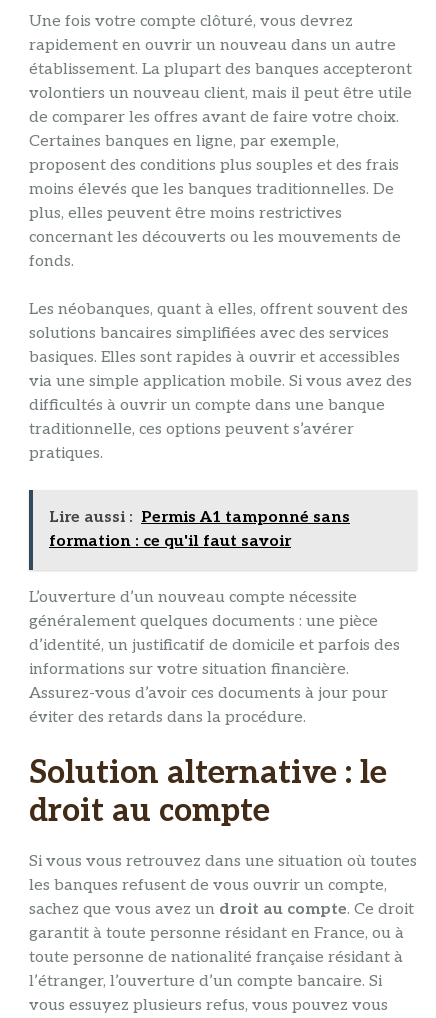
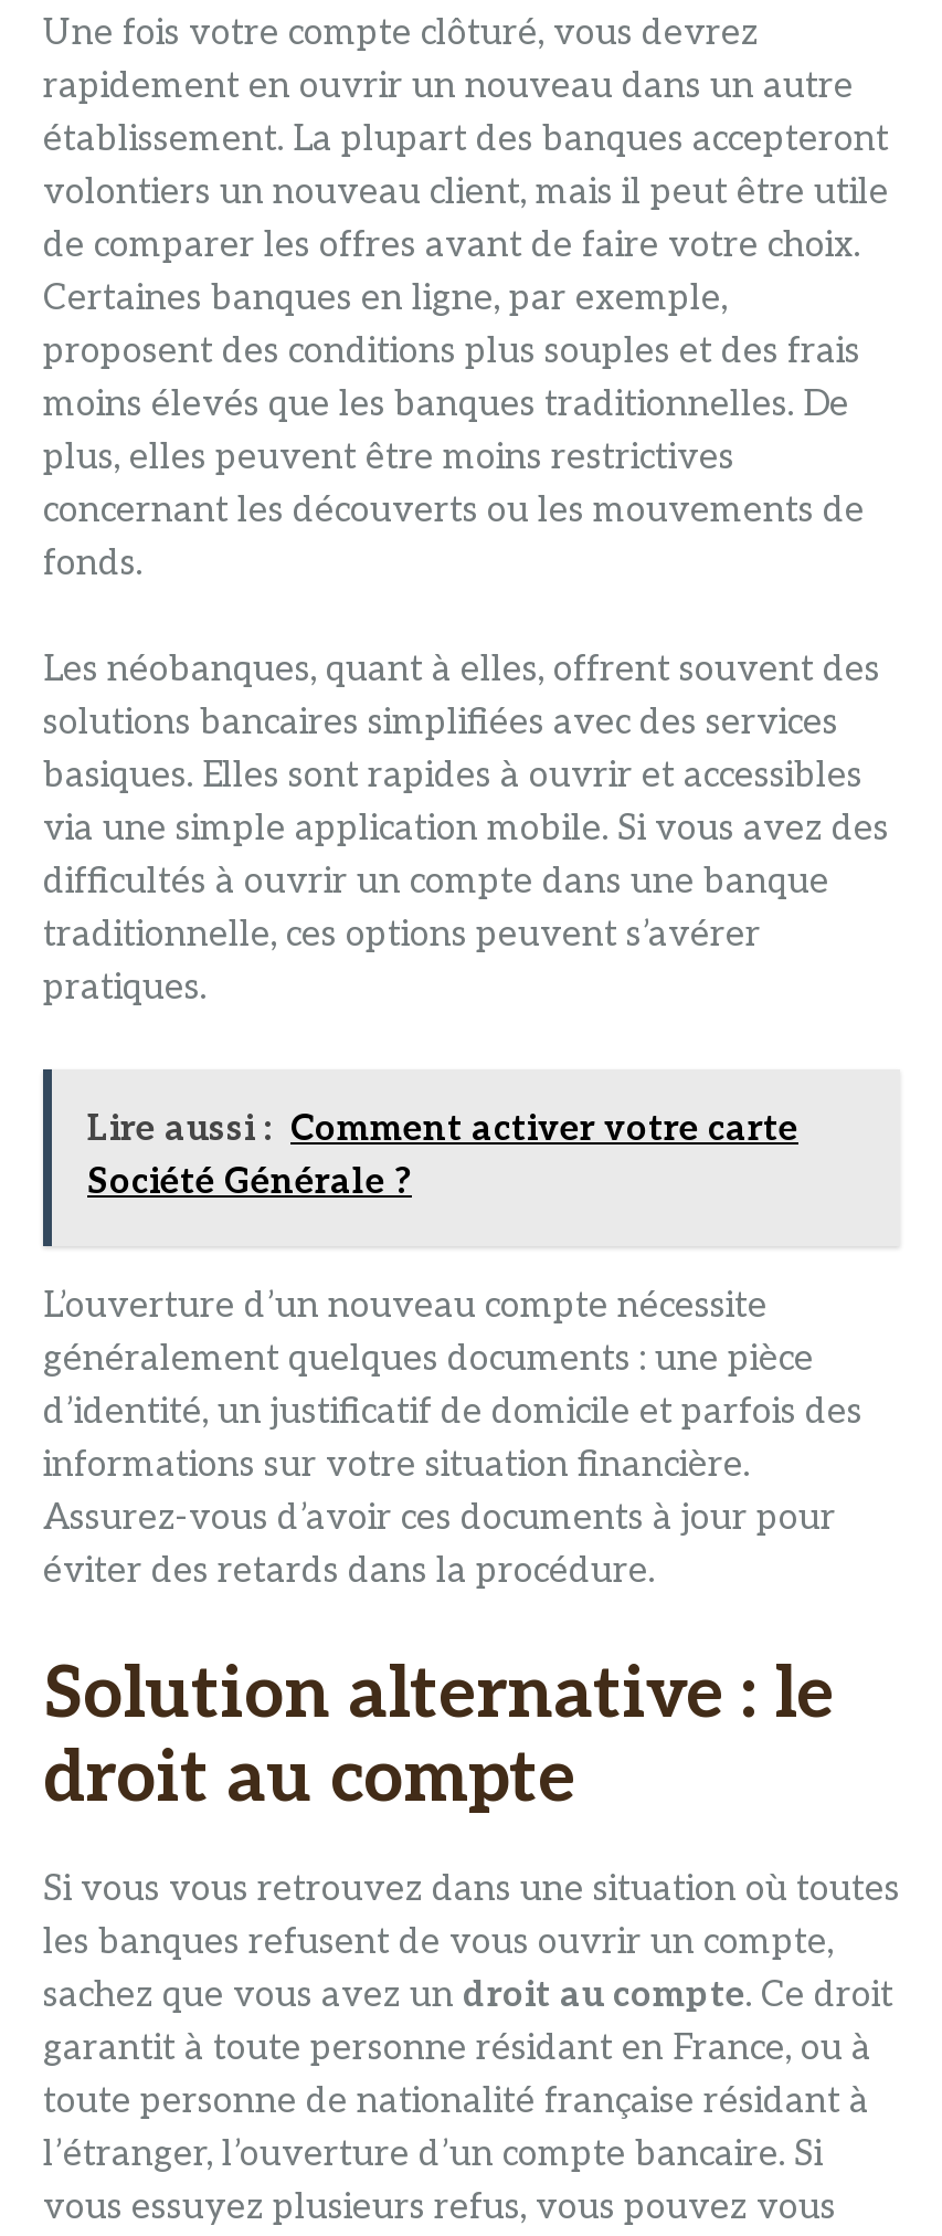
[49,508,350,551] Lire aussi : Permis A1 tamponné sans | formation : ce qu'il faut savoir -> [87,1110,798,1205] Lire aussi : Comment activer votre carte | Société Générale ?

